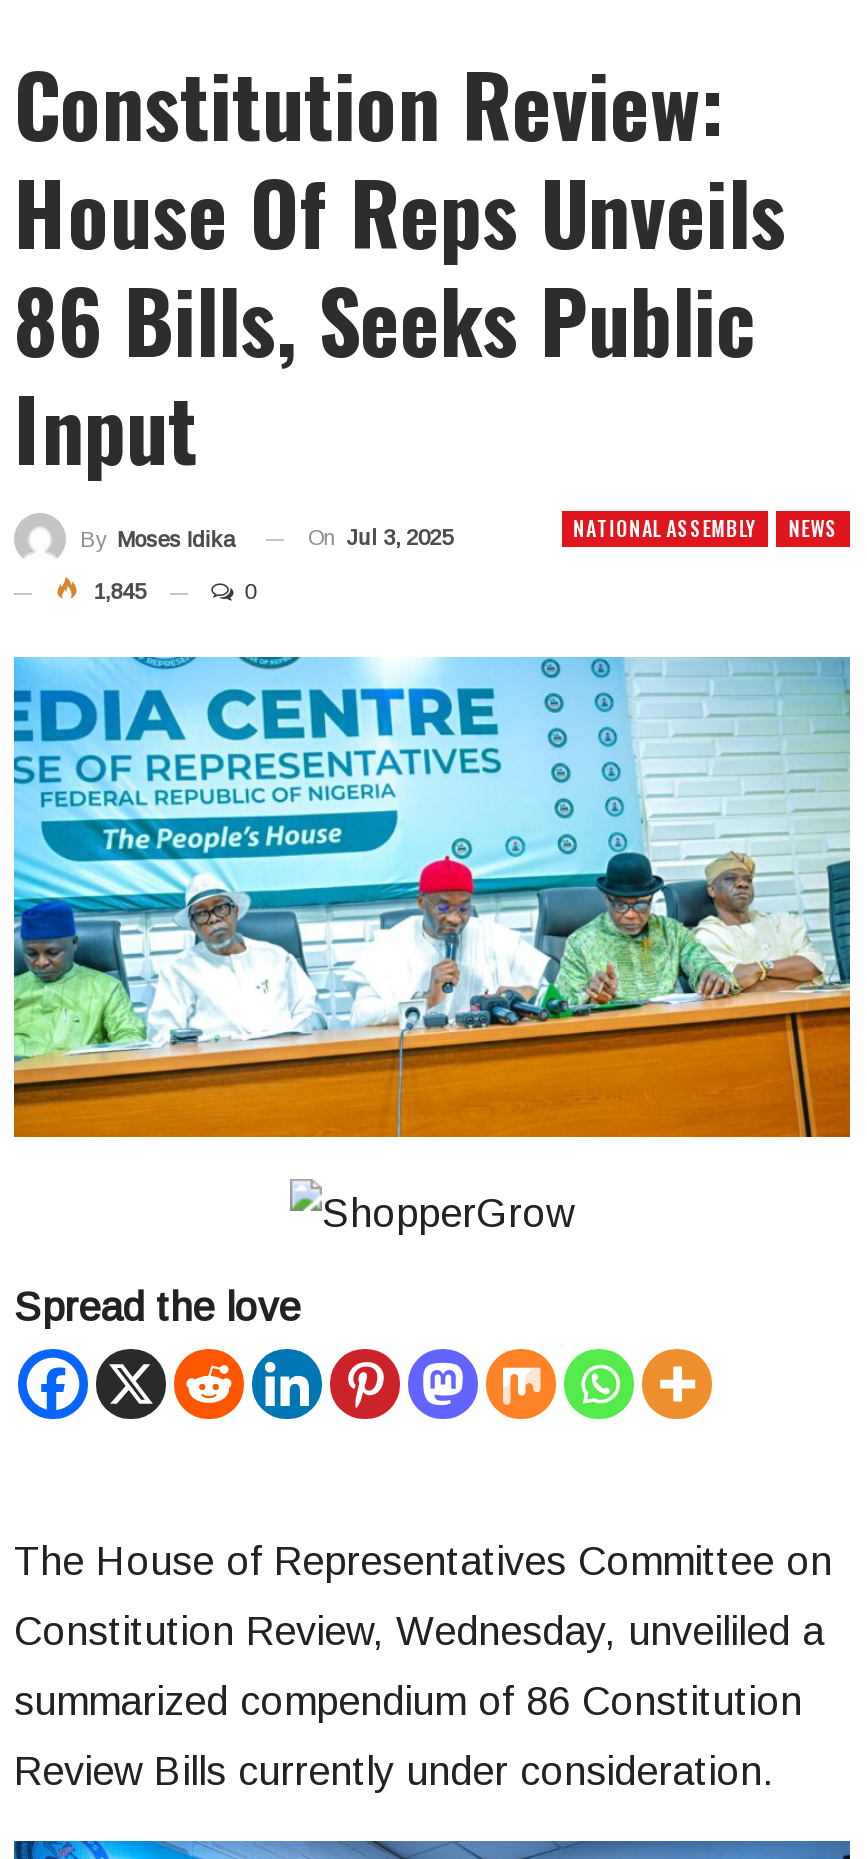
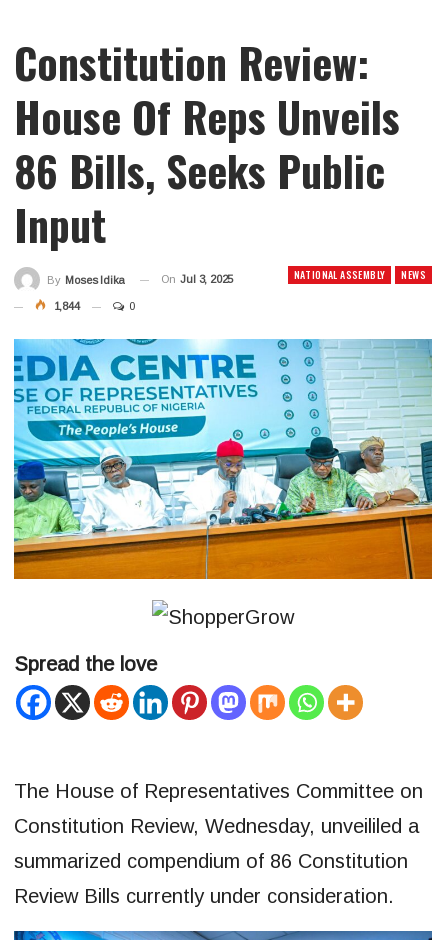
[93,579,145,603] 1,845 -> [54,300,80,312] 1,844

